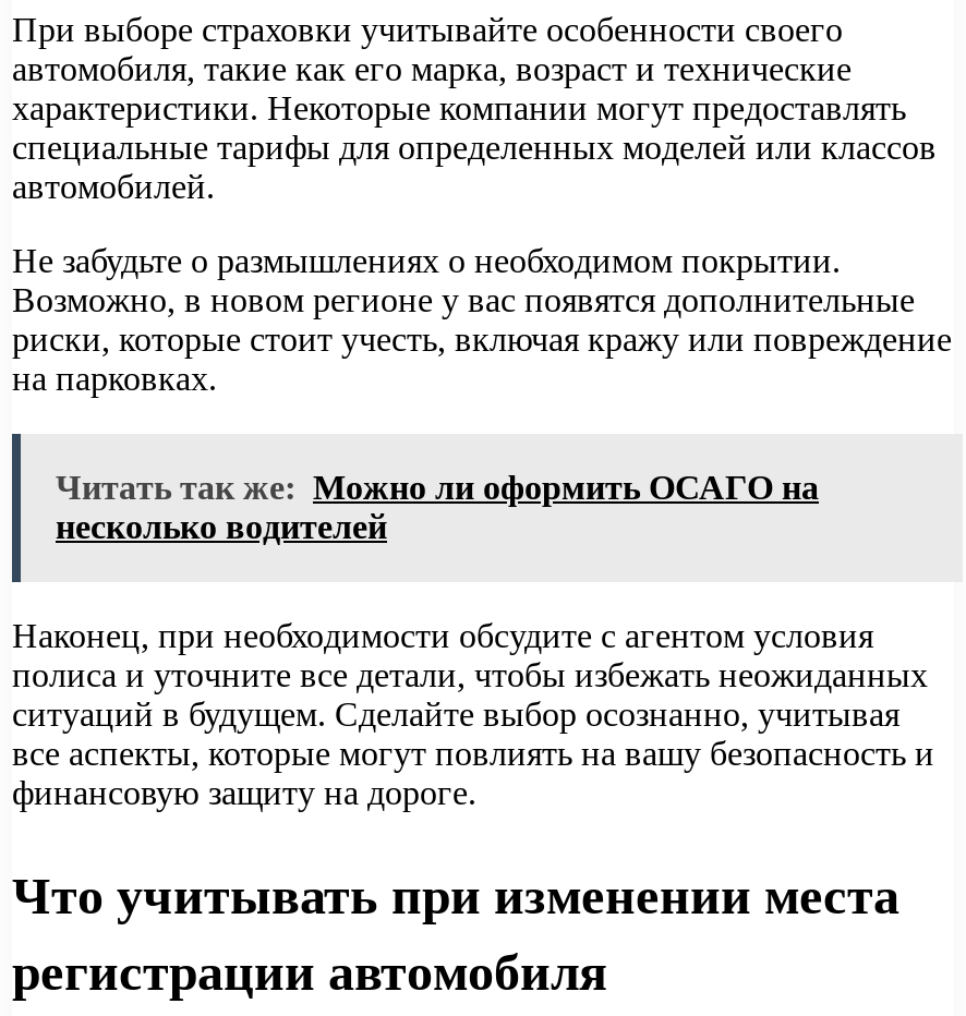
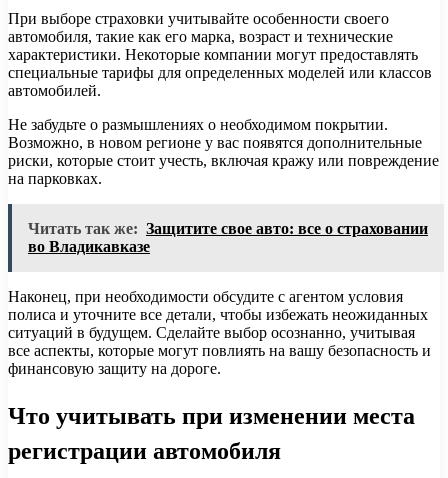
[56,468,819,544] Читать так же: Можно ли оформить ОСАГО на | несколько водителей -> [28,220,428,255] Читать так же: Защитите свое авто: все о страховании | во Владикавказе

